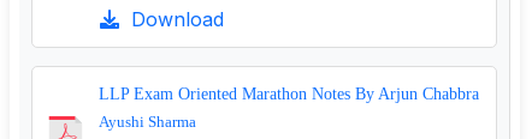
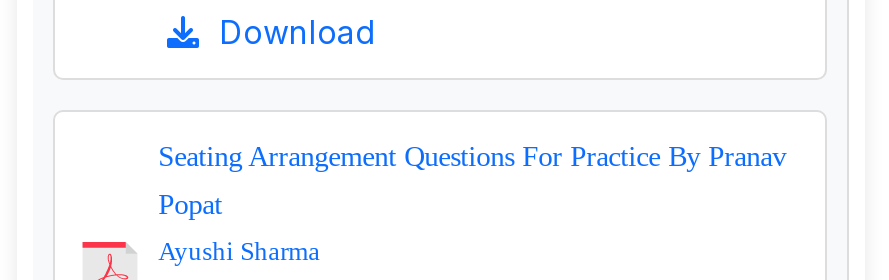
[99,83,479,102] LLP Exam Oriented Marathon Notes By Arjun Chabbra -> [158,139,786,219] Seating Arrangement Questions For Practice By Pranav | Popat

